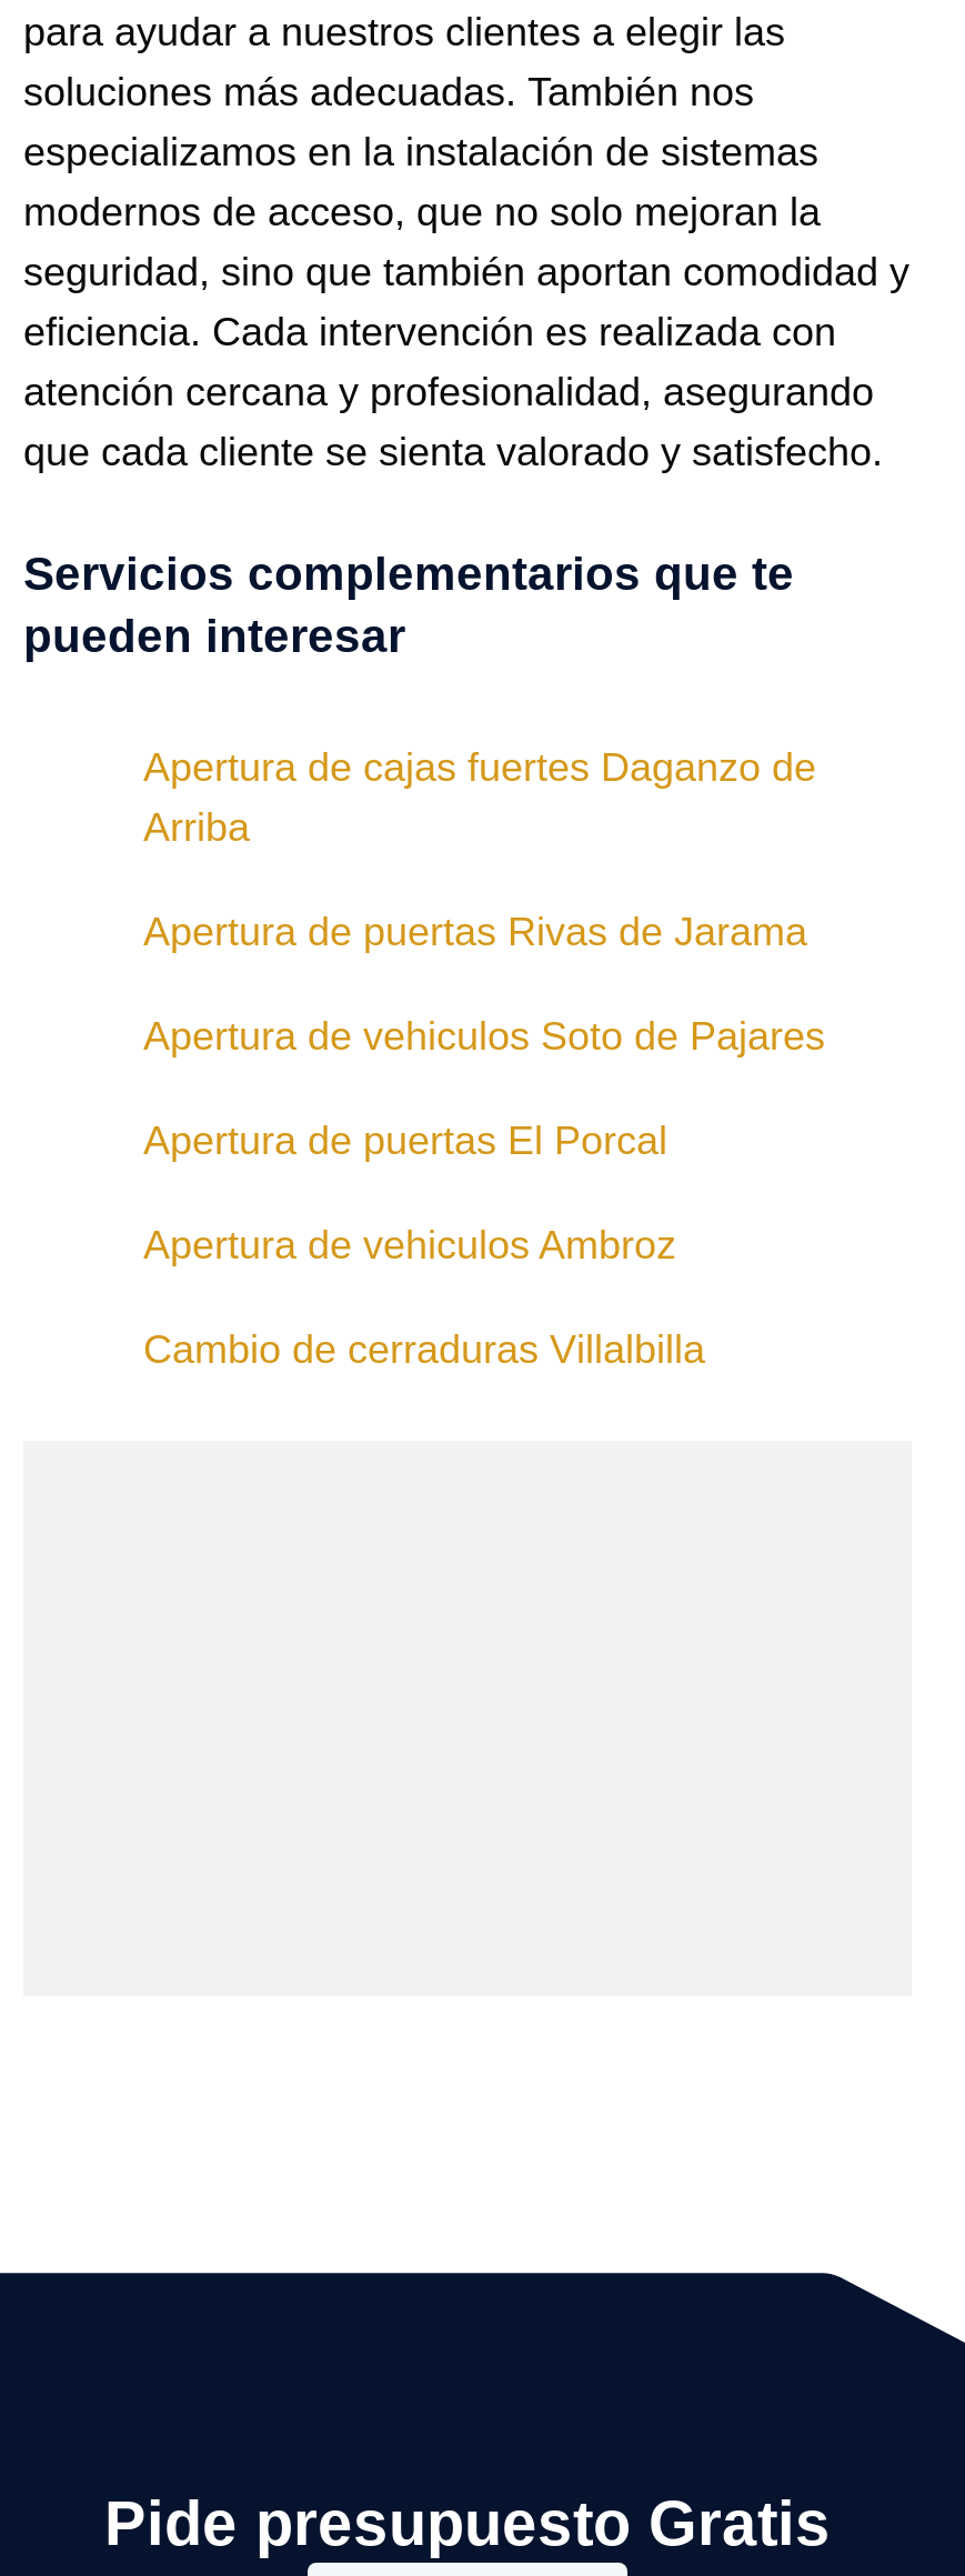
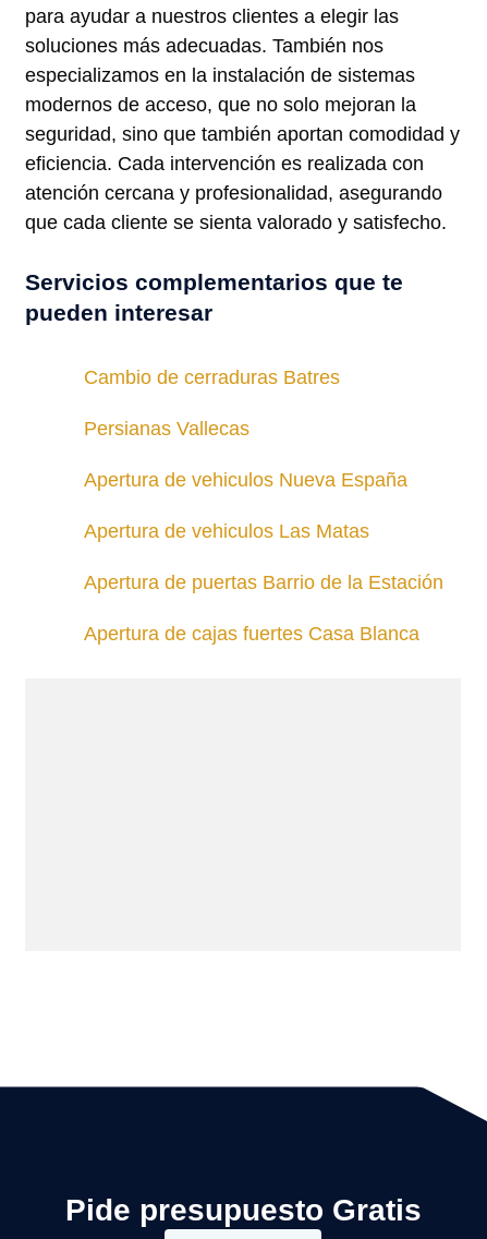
[143,744,816,849] Apertura de cajas fuertes Daganzo de | Arriba -> [84,366,340,388] Cambio de cerraduras Batres
[143,909,807,953] Apertura de puertas Rivas de Jarama -> [84,417,249,439] Persianas Vallecas
[143,1013,825,1058] Apertura de vehiculos Soto de Pajares -> [84,469,407,490] Apertura de vehiculos Nueva España
[143,1118,667,1162] Apertura de puertas El Porcal -> [84,520,369,542] Apertura de vehiculos Las Matas
[143,1222,676,1267] Apertura de vehiculos Ambroz -> [84,571,443,593] Apertura de puertas Barrio de la Estación
[143,1327,705,1371] Cambio de cerraduras Villalbilla -> [84,622,419,644] Apertura de cajas fuertes Casa Blanca

